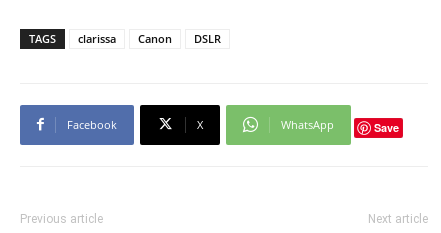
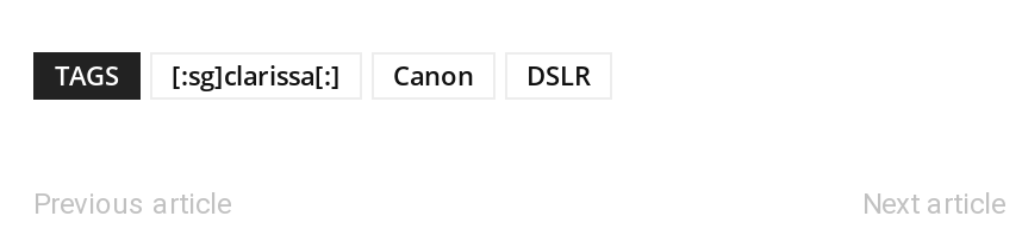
[78,31,116,46] clarissa -> [172,56,341,92] [:sg]clarissa[:]
[67,117,399,135] Facebook | X | WhatsApp | Save -> none

